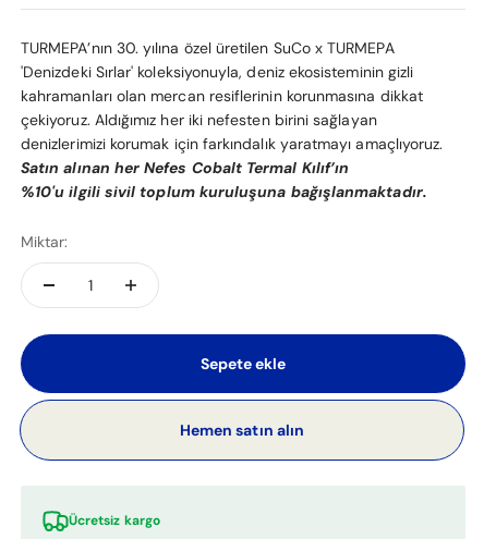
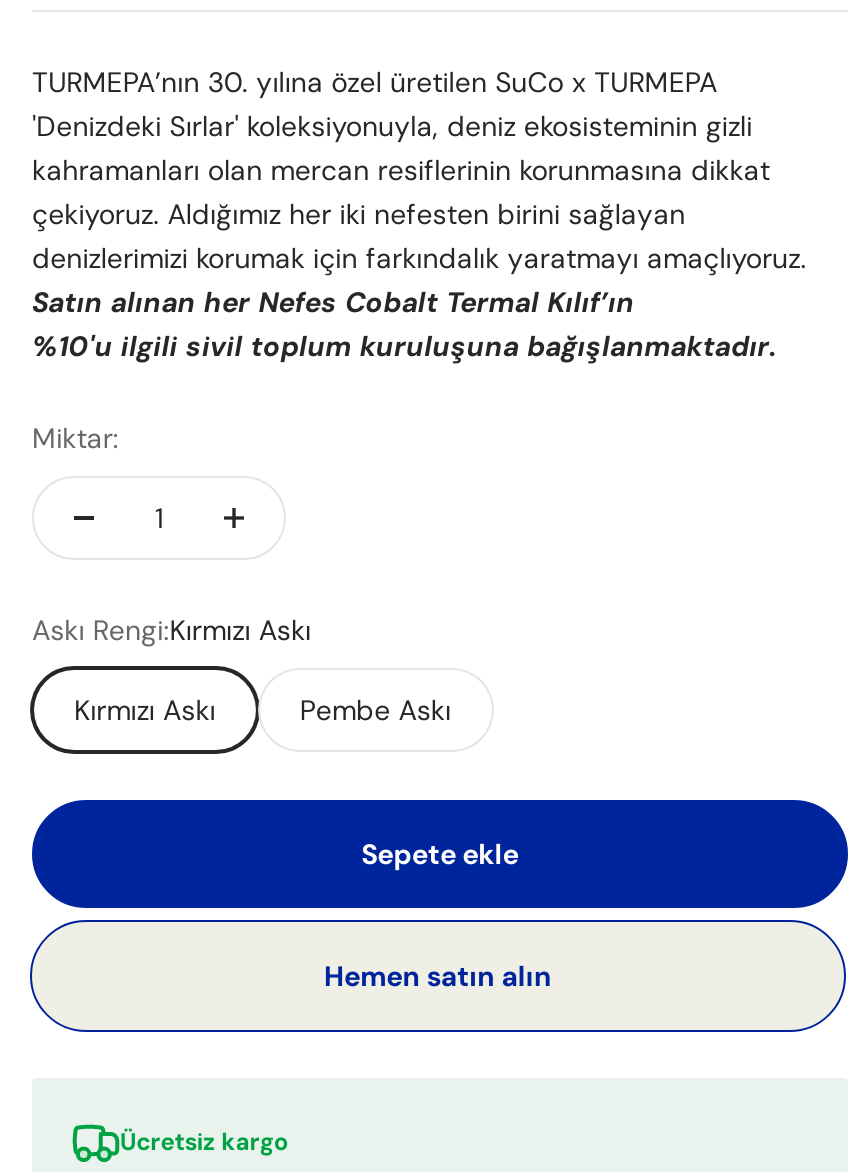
none -> [32,612,451,728] Askı Rengi:Kırmızı Askı | Kırmızı Askı | Pembe Askı

